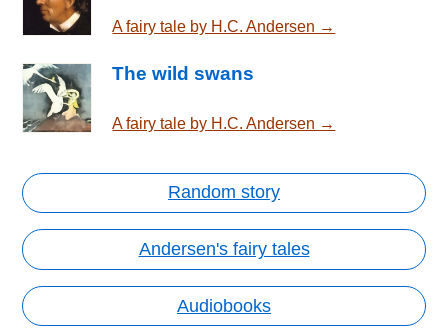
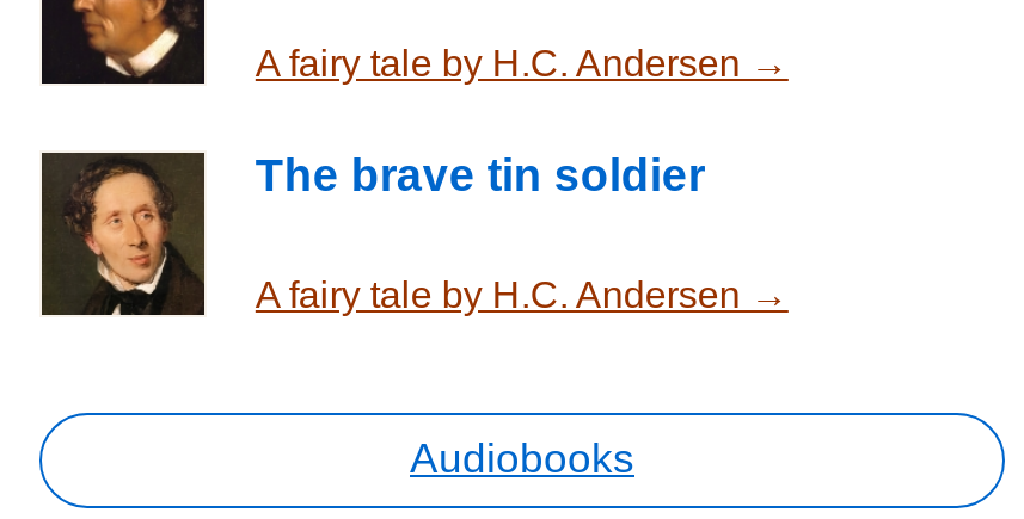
[22,63,254,133] [image] | The wild swans -> [39,150,705,317] [image] | The brave tin soldier
[138,182,309,259] Random story | Andersen's fairy tales -> none

